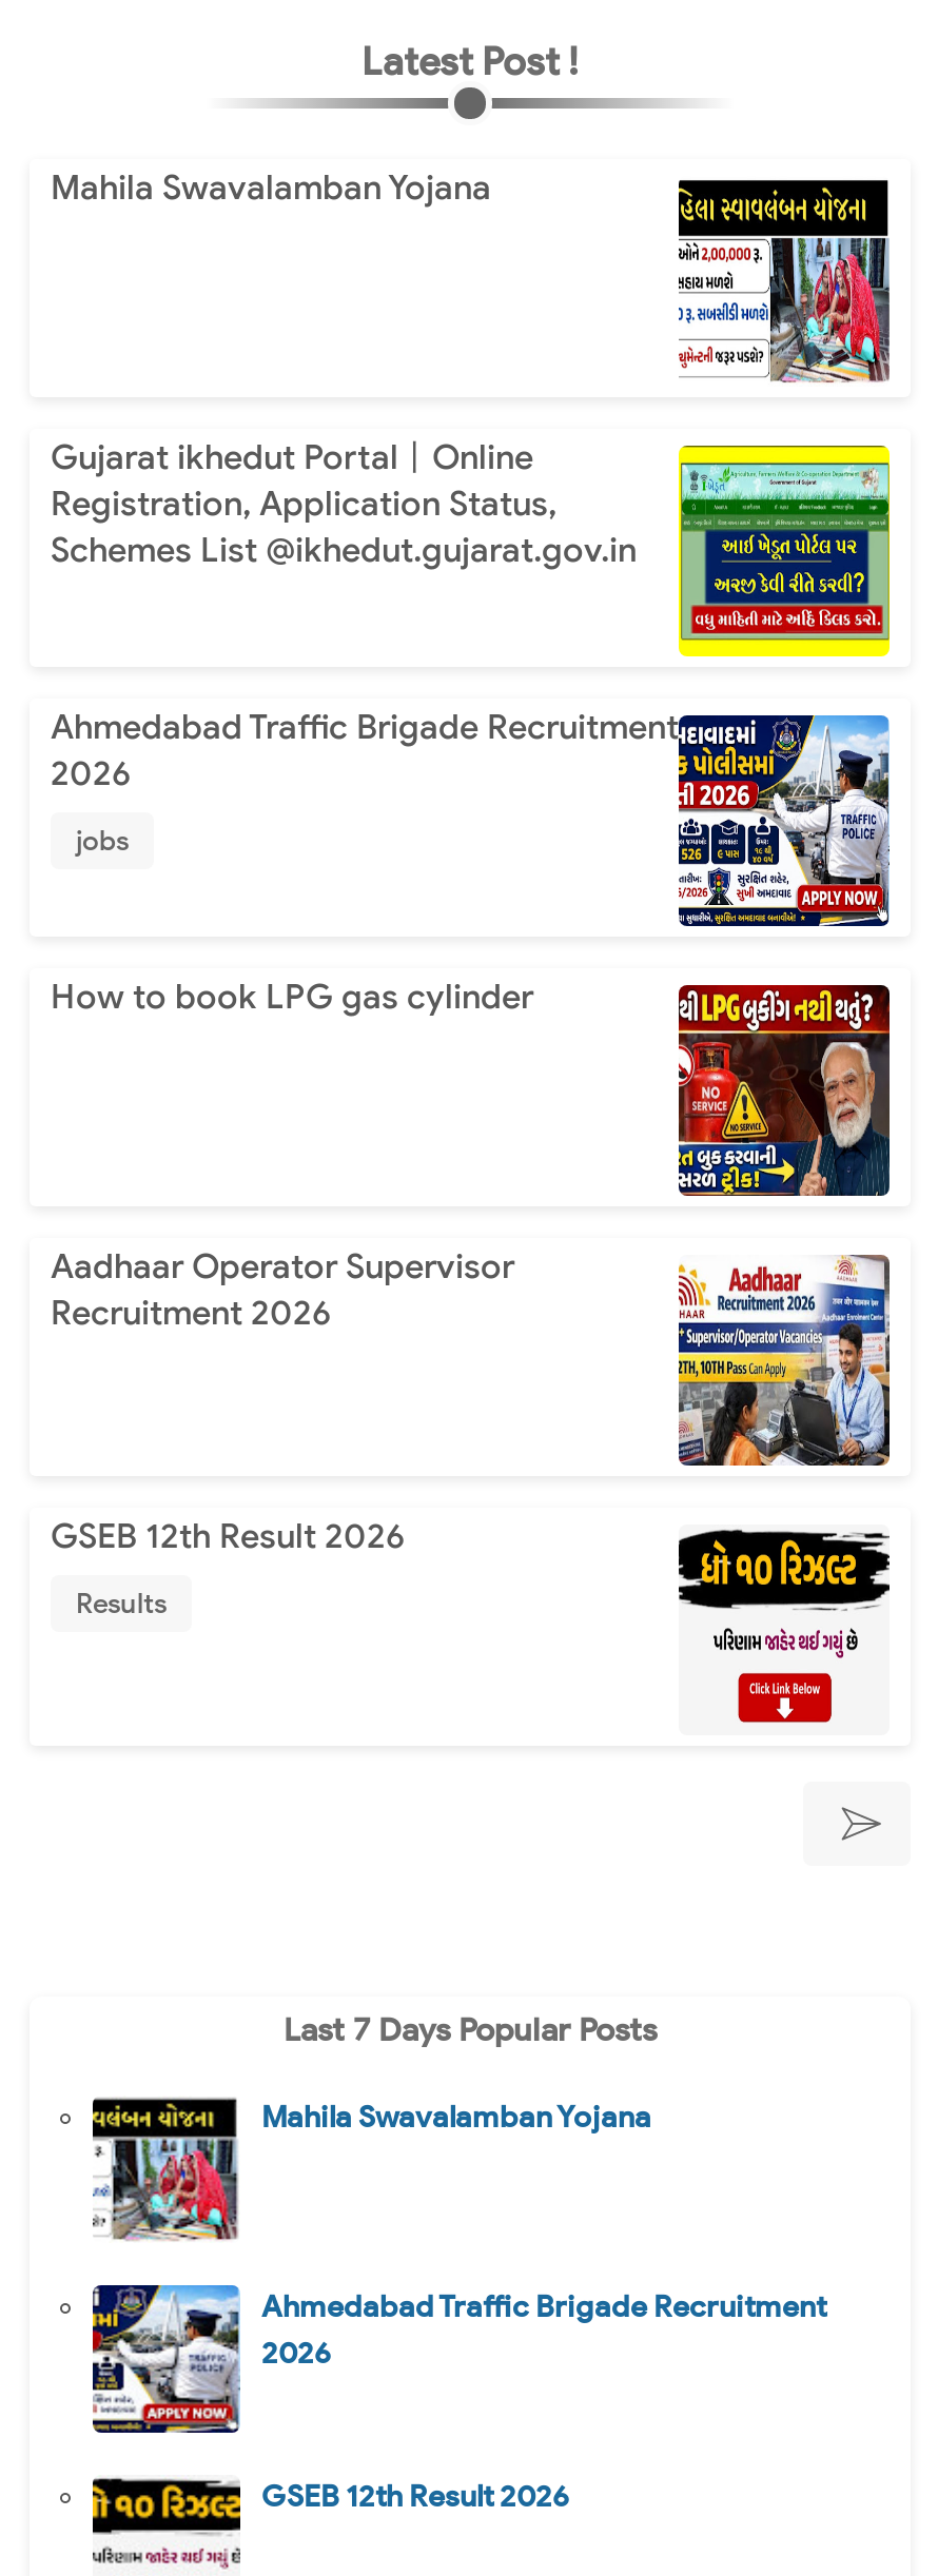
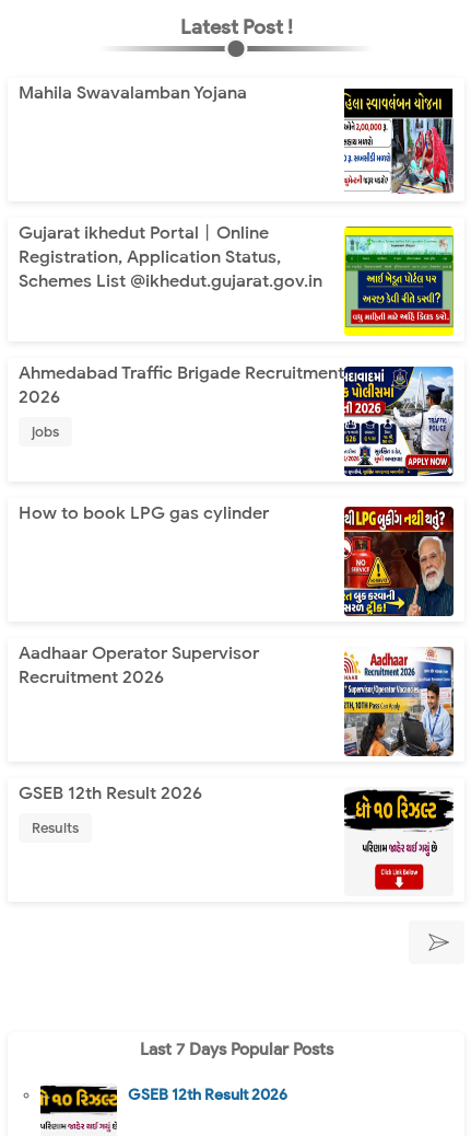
[91,2098,651,2241] [image] | Mahila Swavalamban Yojana -> none
[91,2283,826,2435] [image] | Ahmedabad Traffic Brigade Recruitment | 2026 -> none

